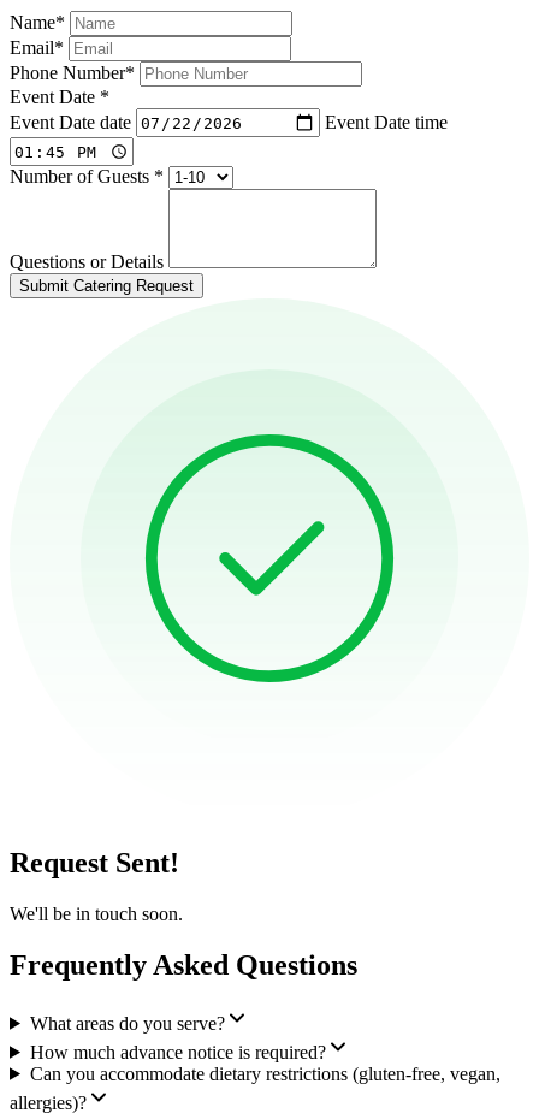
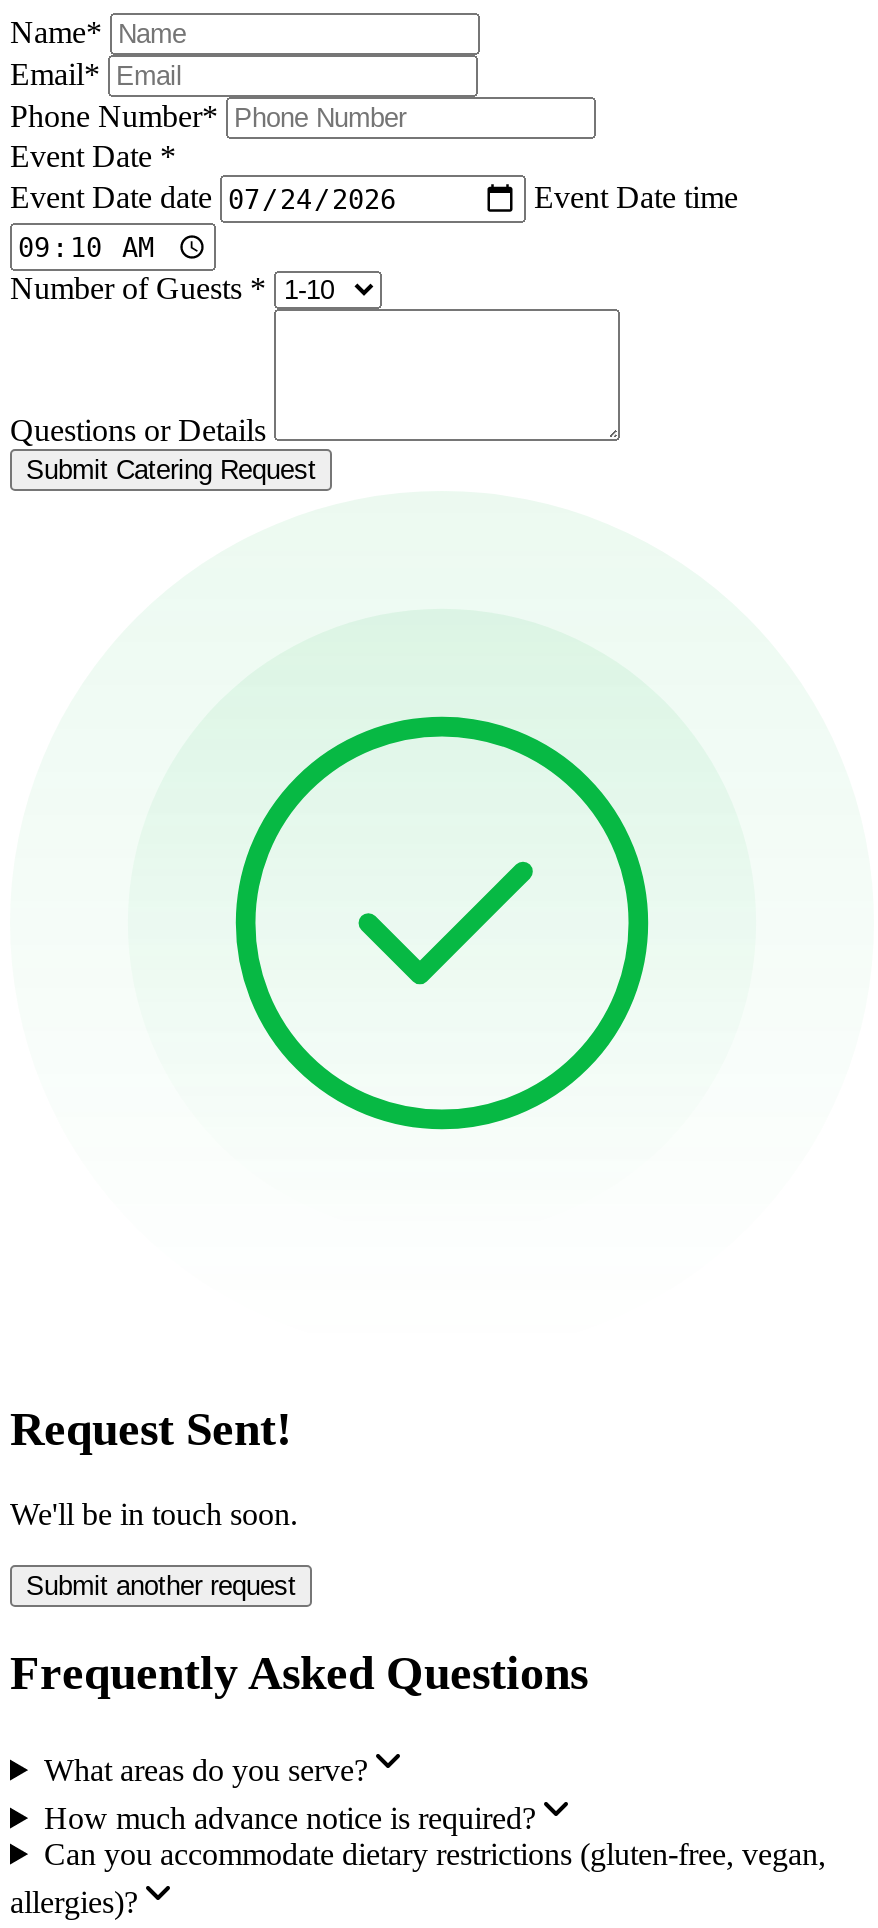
none -> [26,1571,296,1601] Submit another request

